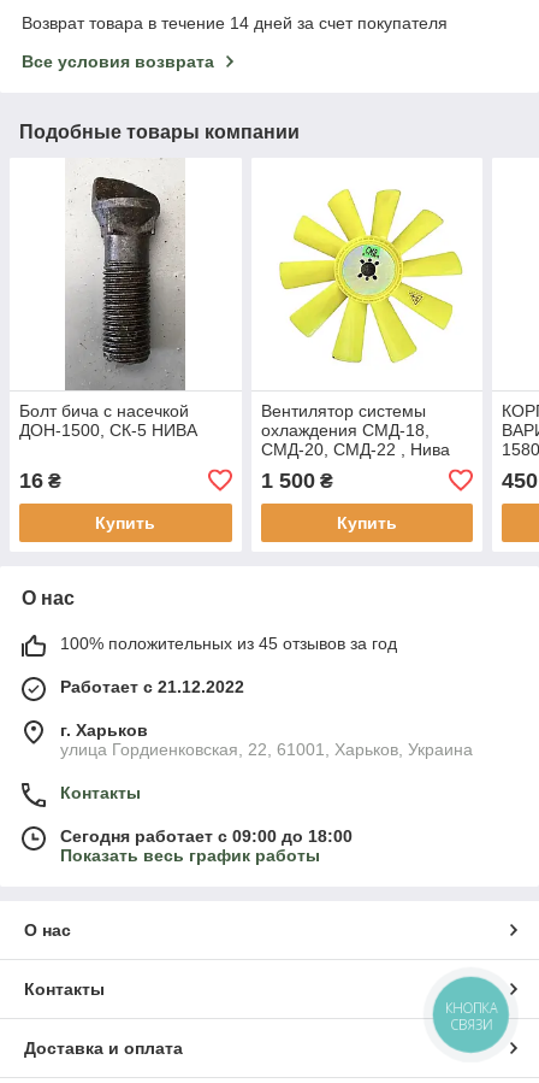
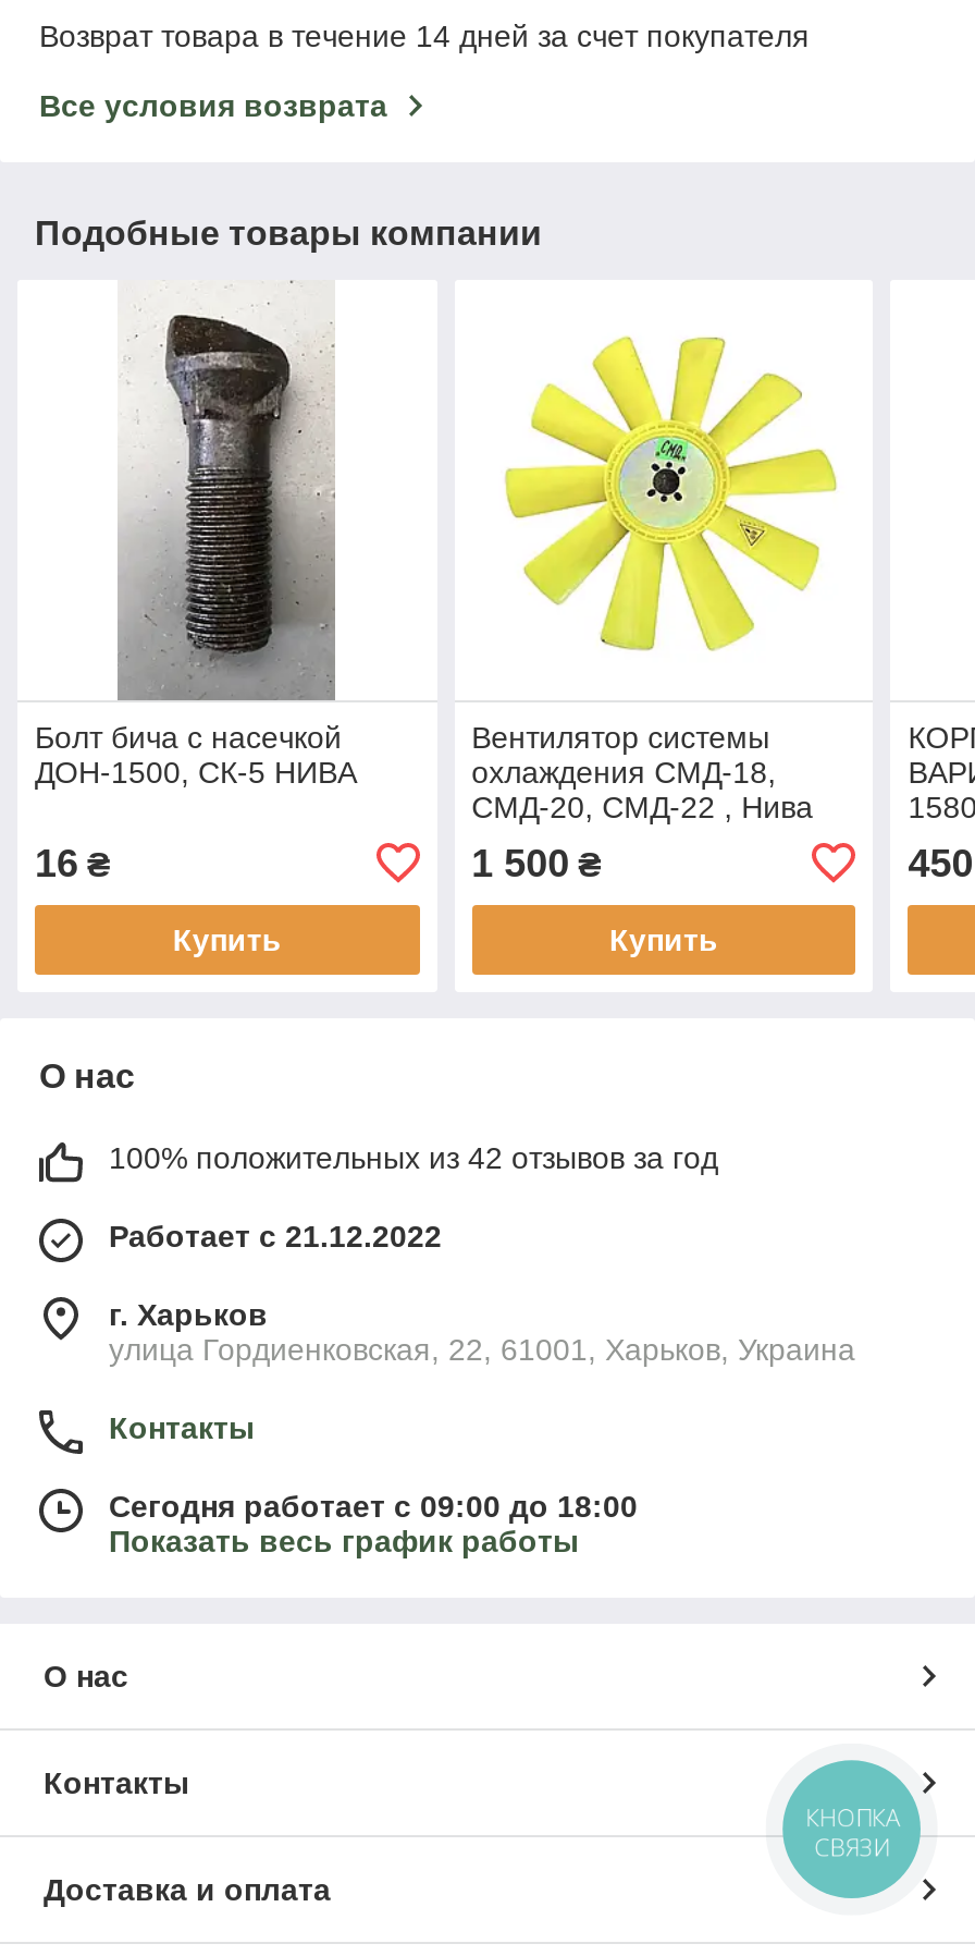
[60,633,397,653] 100% положительных из 45 отзывов за год -> [109,1140,718,1175] 100% положительных из 42 отзывов за год

